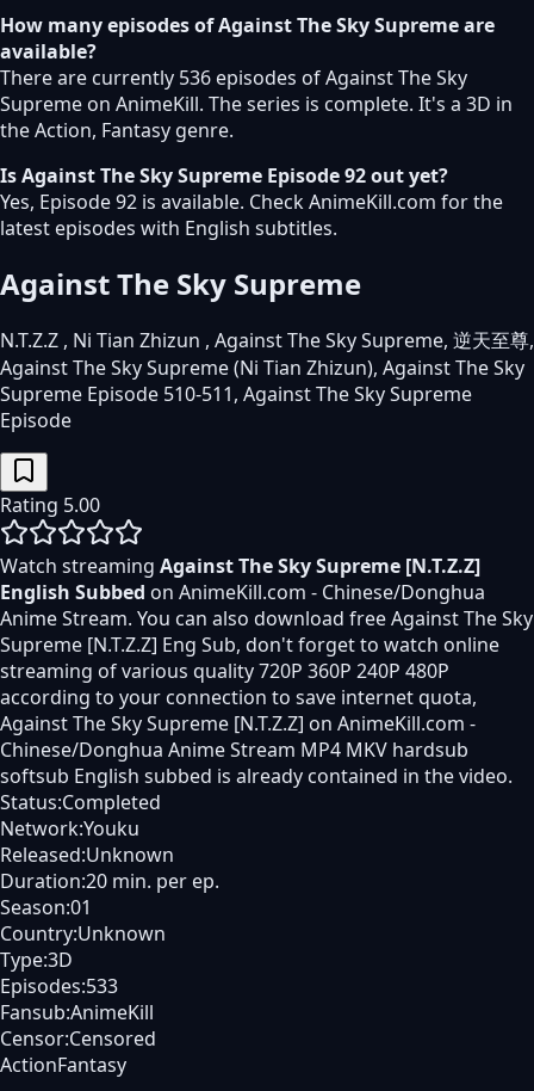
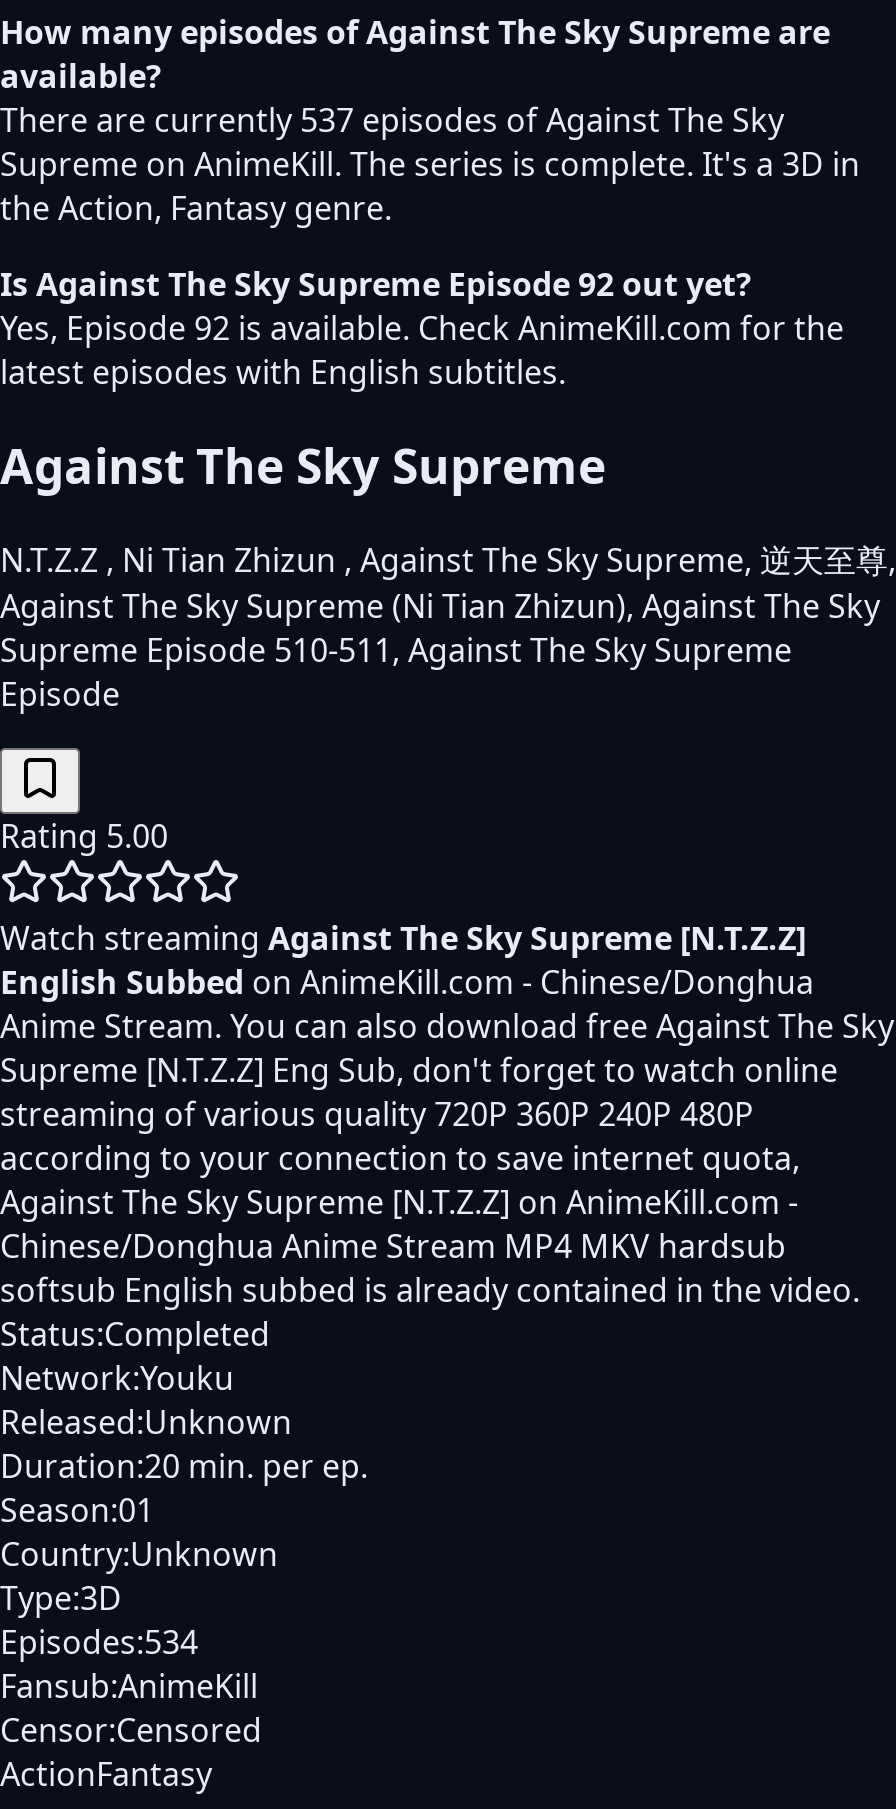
[0,64,467,90] There are currently 536 episodes of Against The Sky -> [0,97,784,141] There are currently 537 episodes of Against The Sky
[0,973,118,1000] Episodes:533 -> [0,1621,198,1665] Episodes:534

